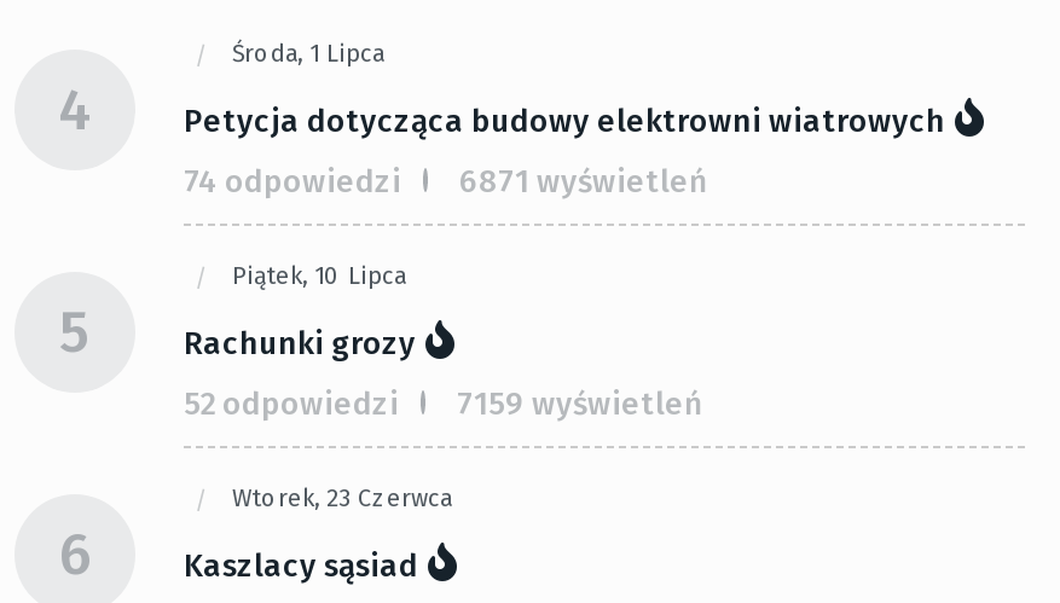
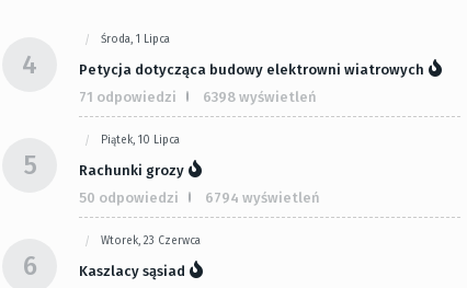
[184,164,401,200] 74 odpowiedzi -> [79,89,176,105] 71 odpowiedzi
[459,164,708,200] 6871 wyświetleń -> [203,89,317,105] 6398 wyświetleń
[184,386,399,422] 52 odpowiedzi -> [79,190,179,206] 50 odpowiedzi
[457,386,703,422] 7159 wyświetleń -> [205,190,320,206] 6794 wyświetleń

